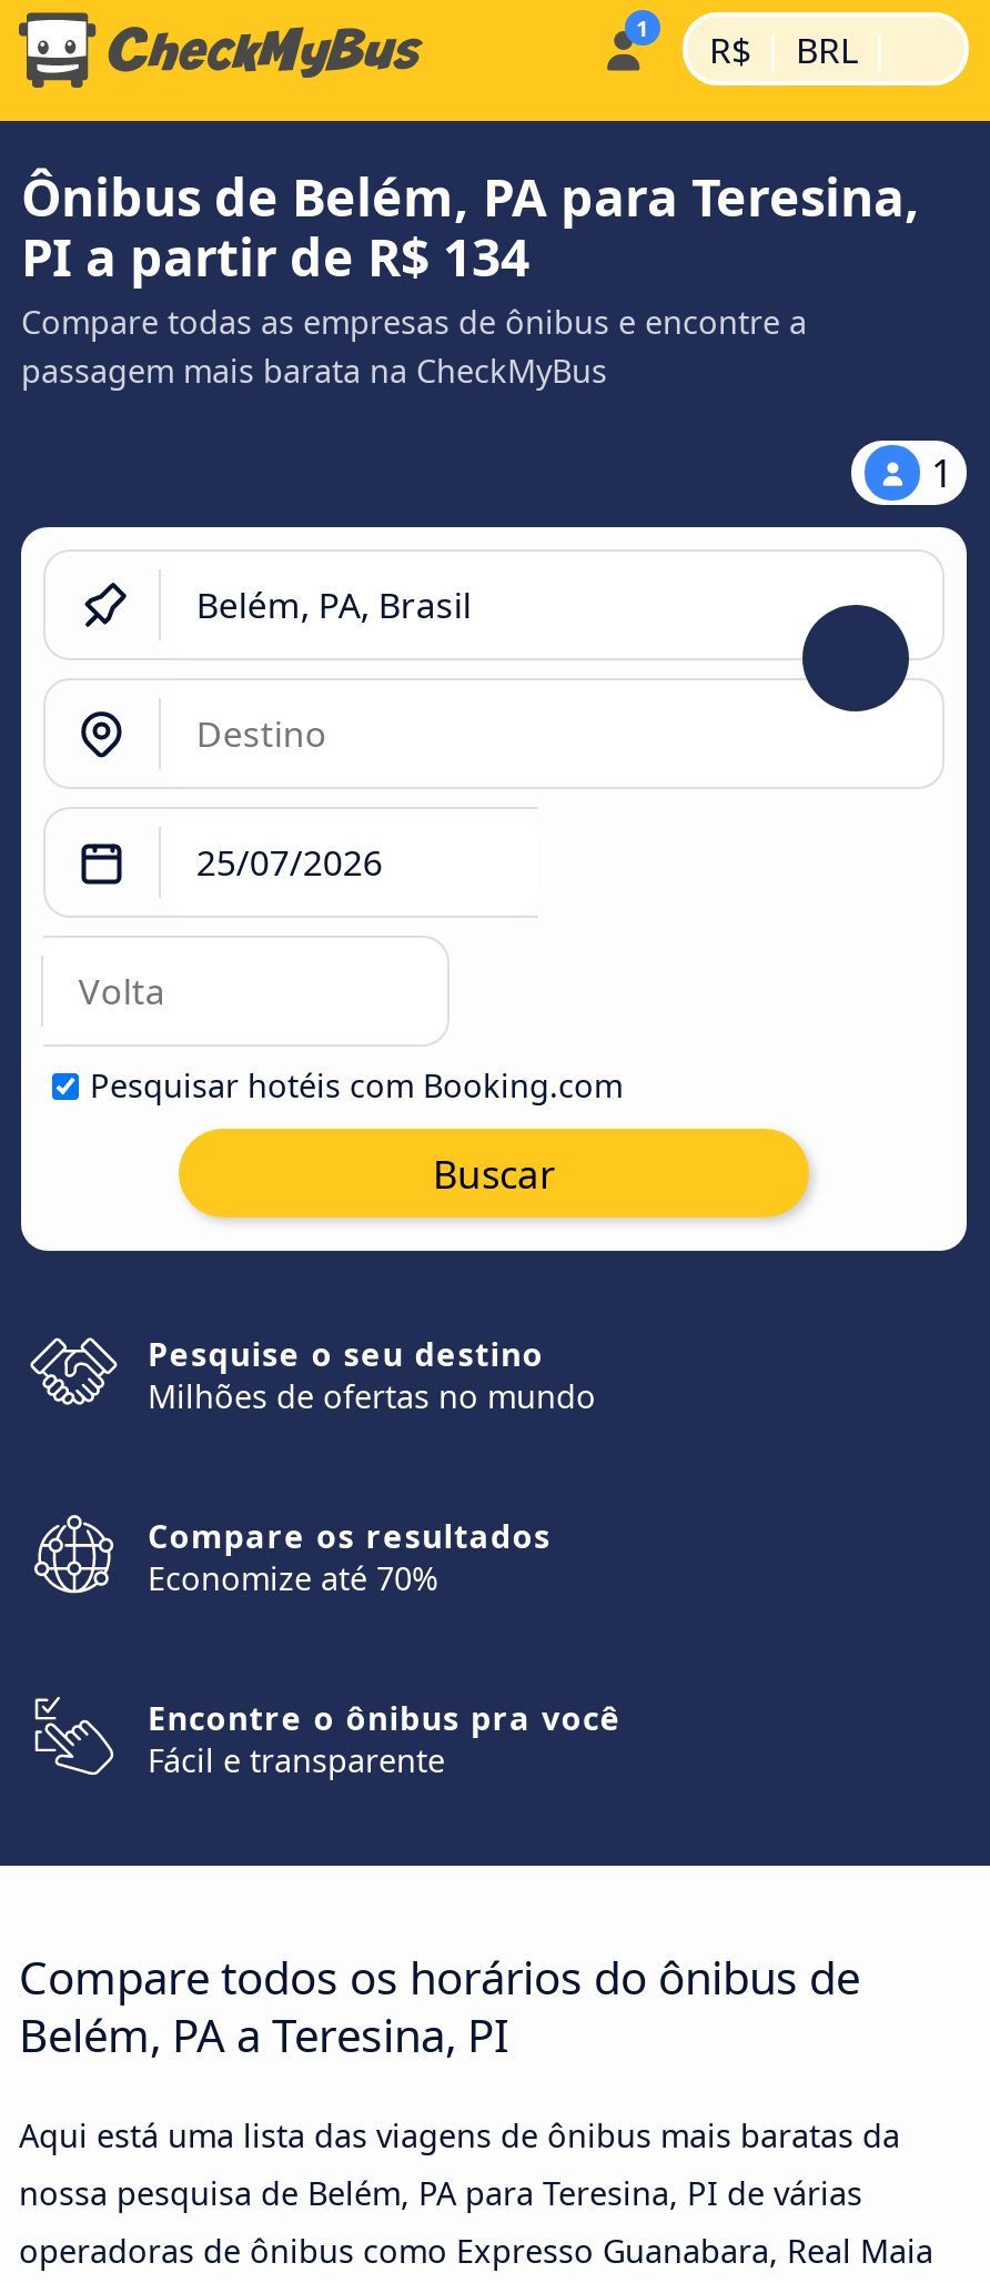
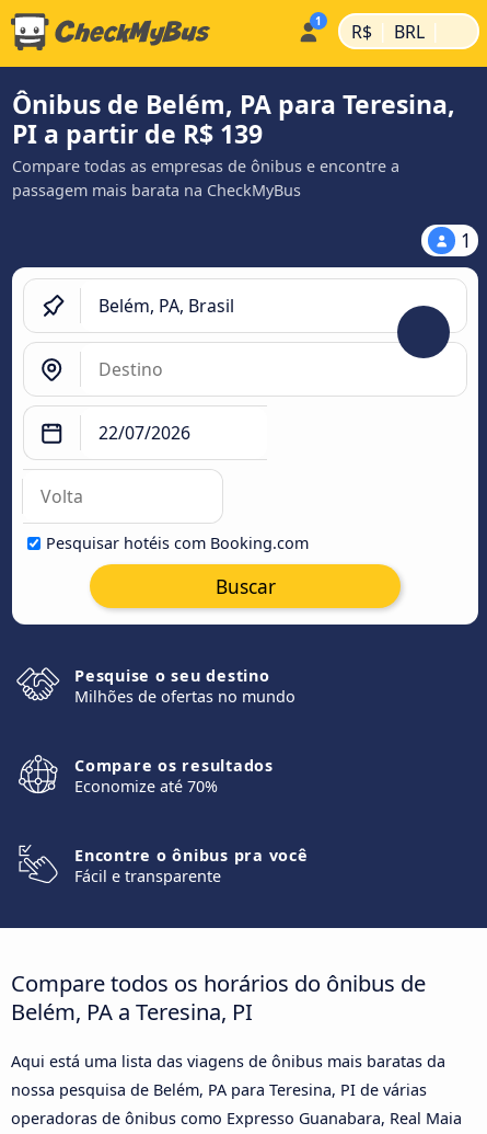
[21,221,529,292] PI a partir de R$ 134 -> [12,116,263,151] PI a partir de R$ 139

